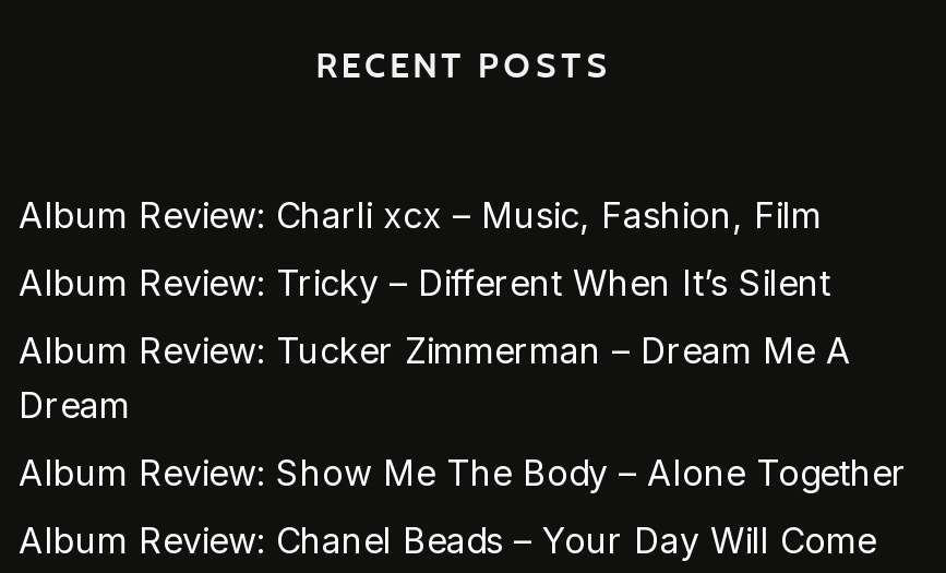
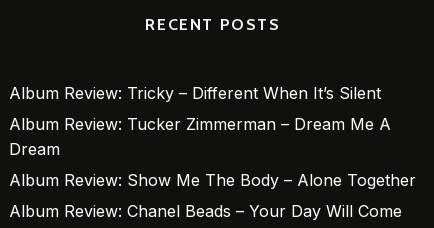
[19,194,822,237] Album Review: Charli xcx – Music, Fashion, Film -> none

